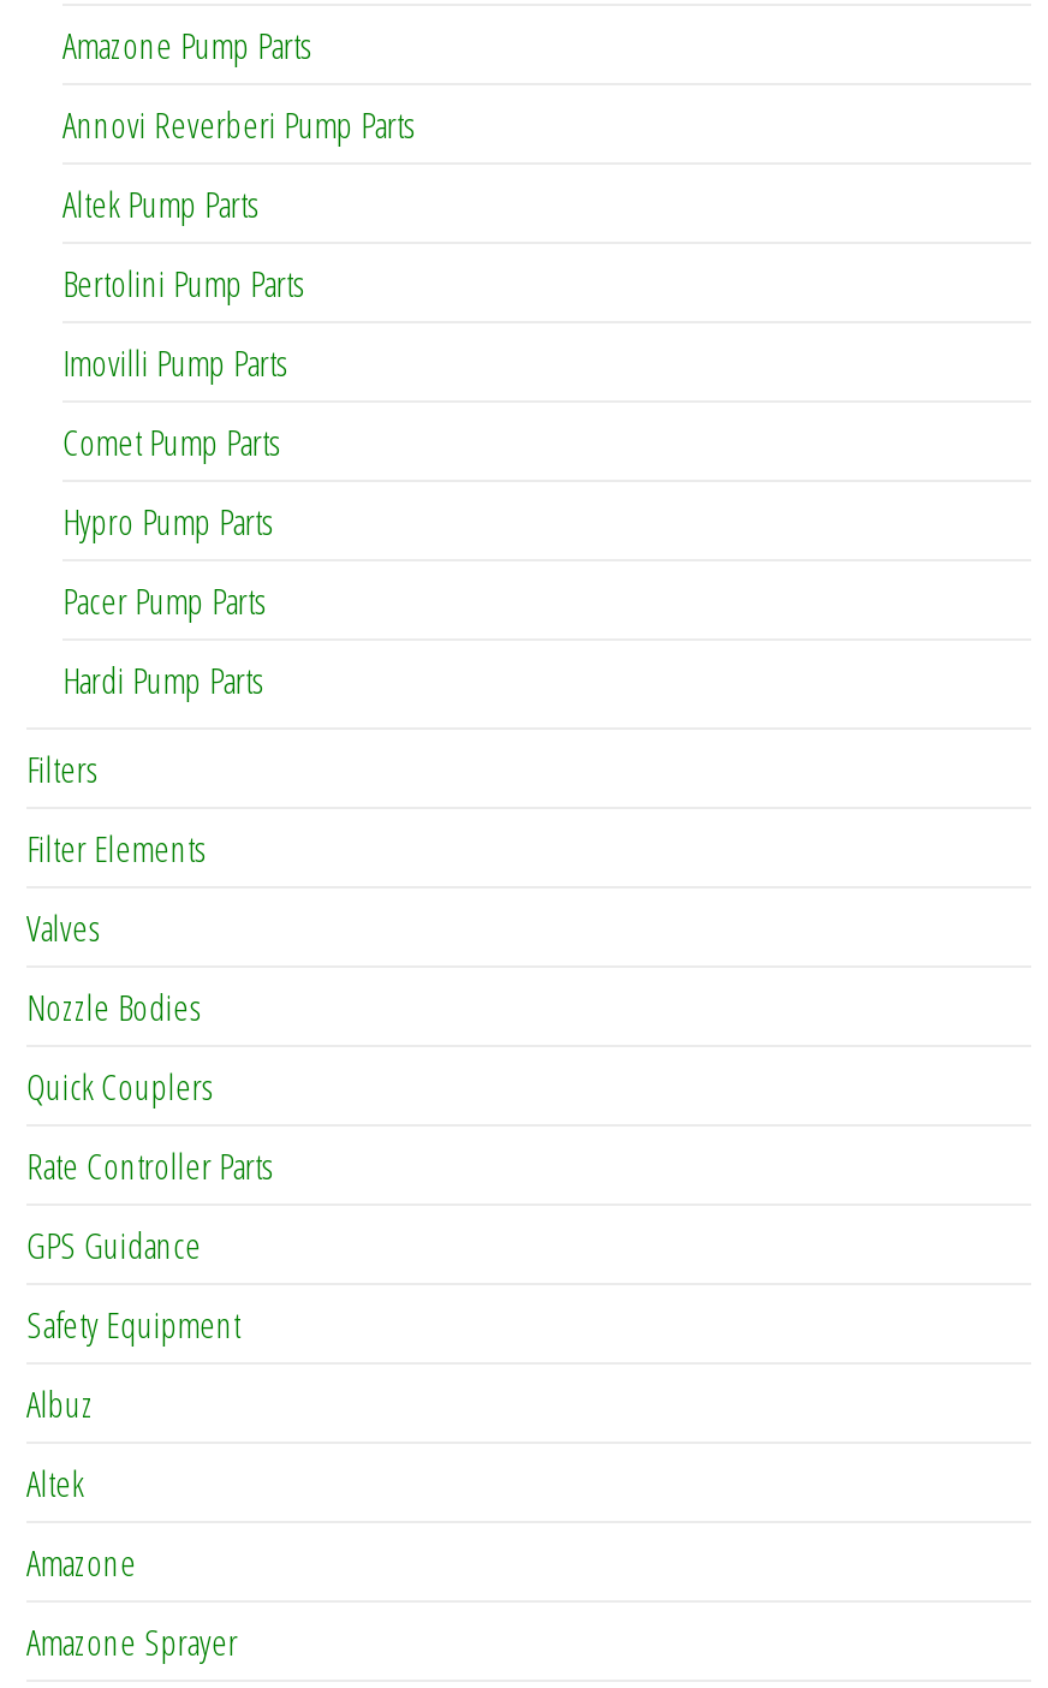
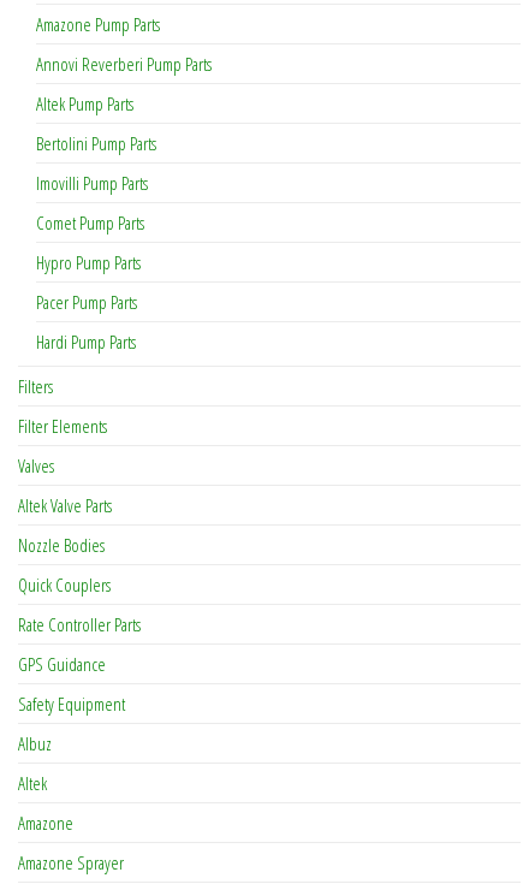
none -> [18,493,112,517] Altek Valve Parts

